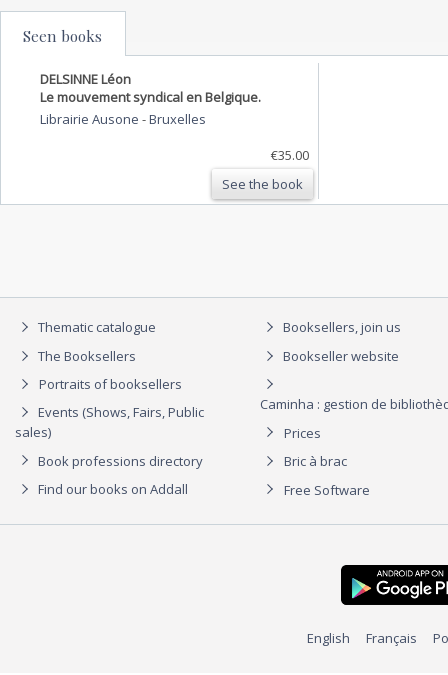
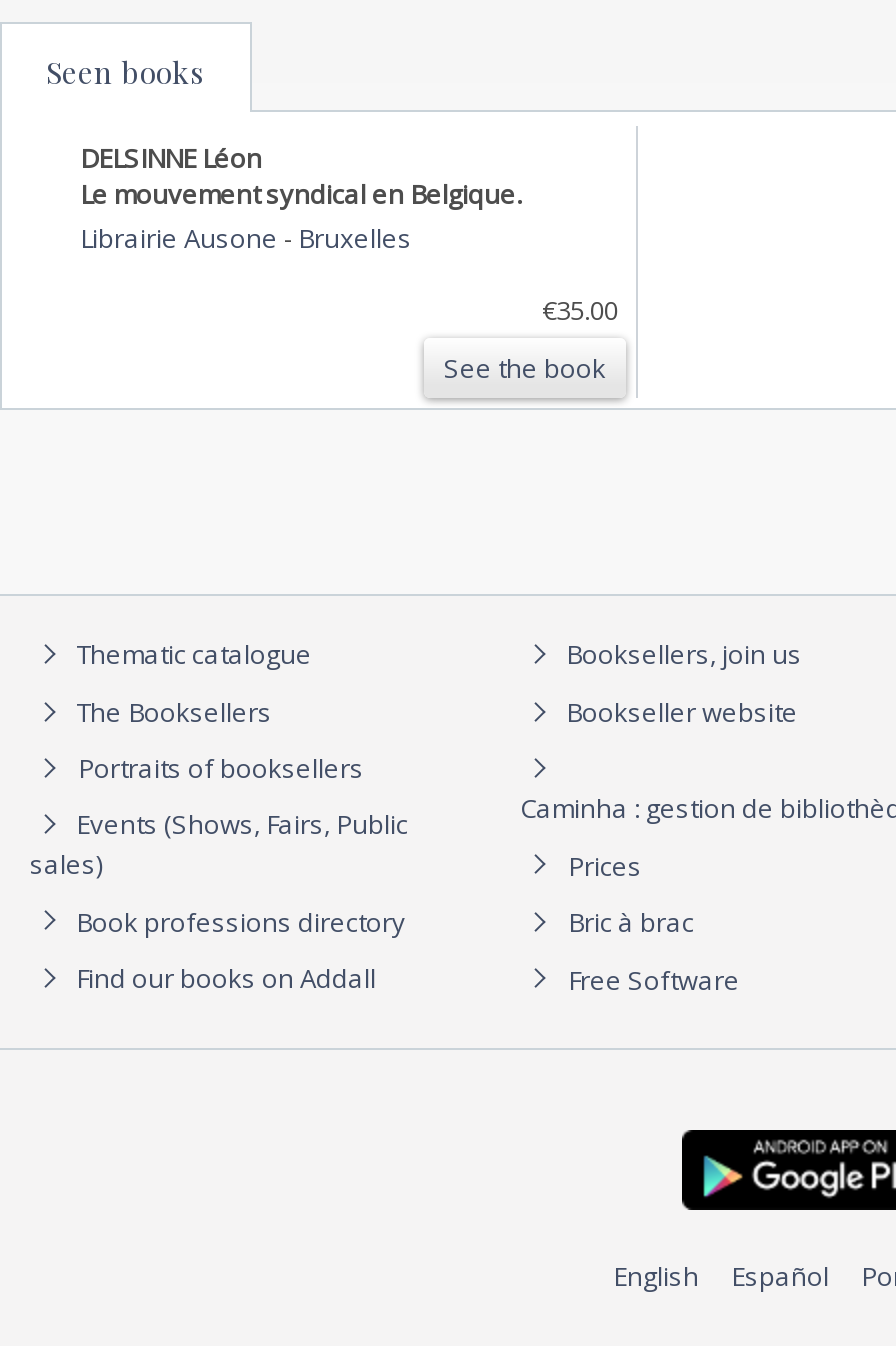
[365,629,416,647] Français -> [731,1257,829,1293] Español

